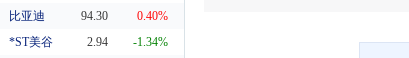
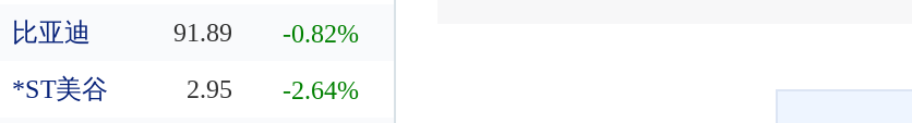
[81,9,108,23] 94.30 -> [173,17,232,48] 91.89
[137,9,168,23] 0.40% -> [283,18,359,48] -0.82%
[87,35,108,49] 2.94 -> [187,74,232,104] 2.95
[133,35,168,49] -1.34% -> [283,74,359,105] -2.64%

